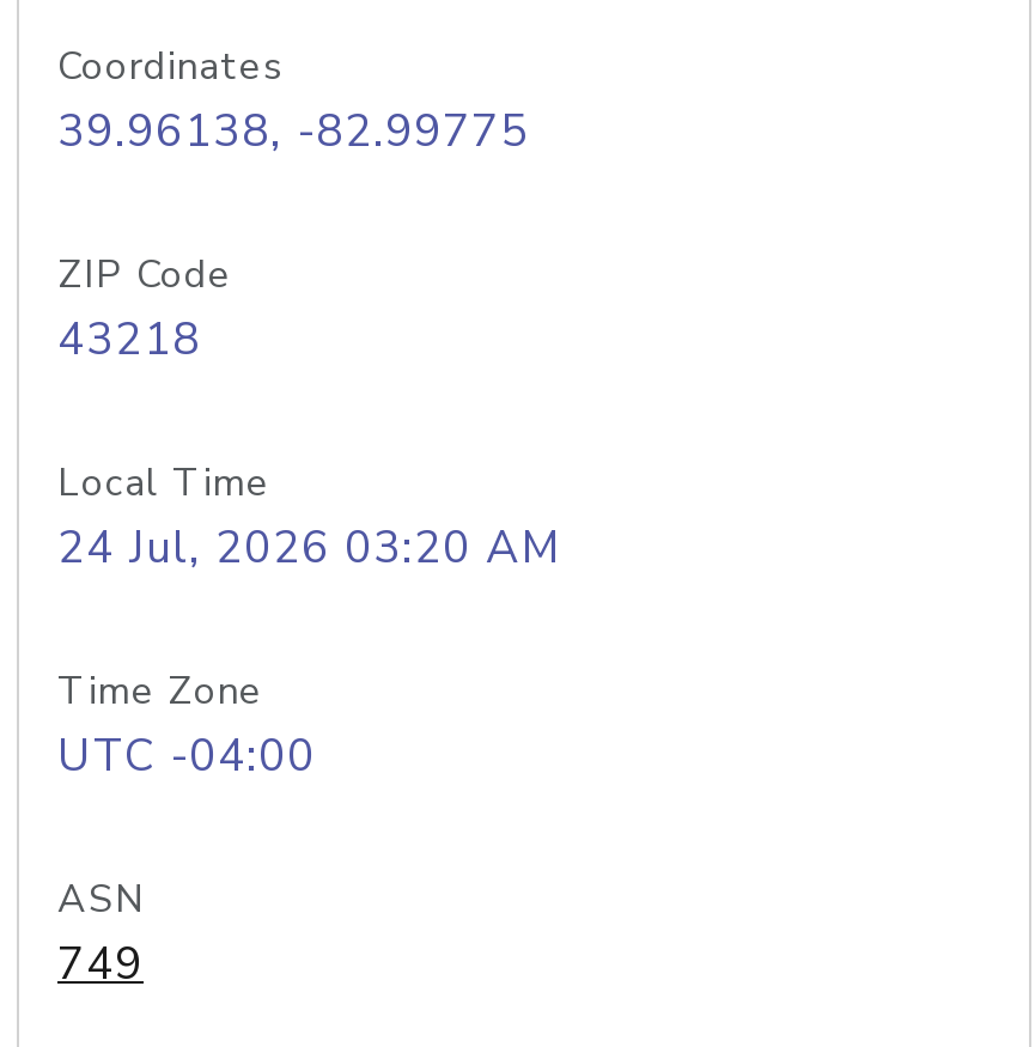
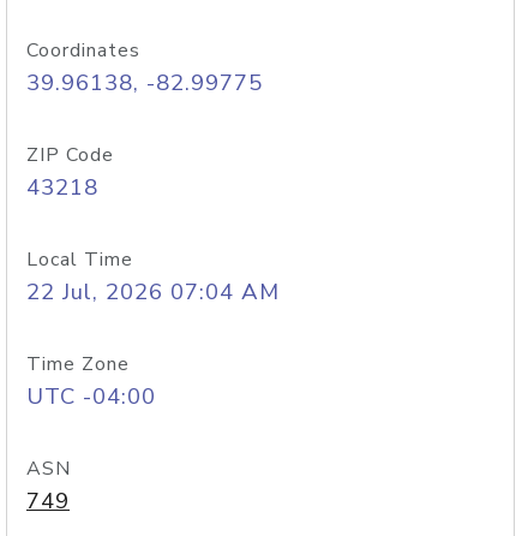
[57,517,562,579] 24 Jul, 2026 03:20 AM -> [26,276,280,308] 22 Jul, 2026 07:04 AM

